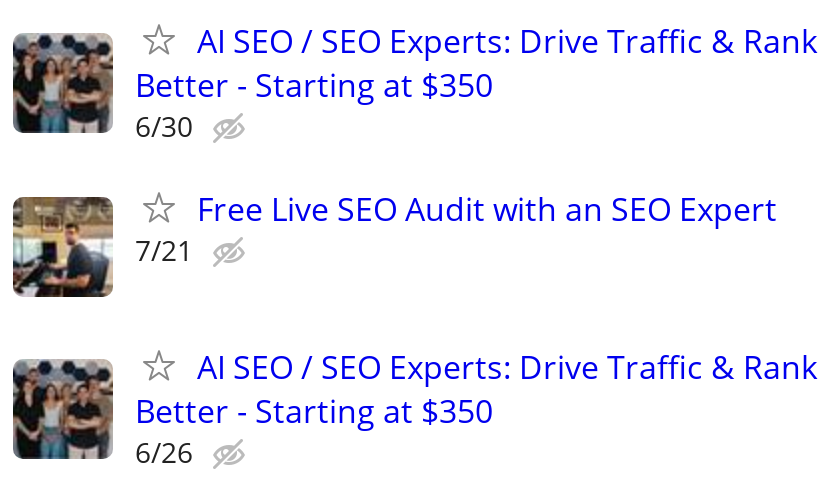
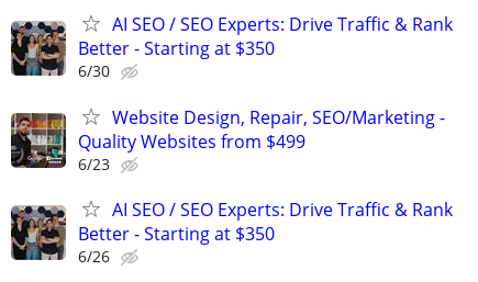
[13,186,777,299] [image] | Free Live SEO Audit with an SEO Expert | 7/21 -> [11,105,445,174] [image] | Website Design, Repair, SEO/Marketing - | Quality Websites from $499 | 6/23

